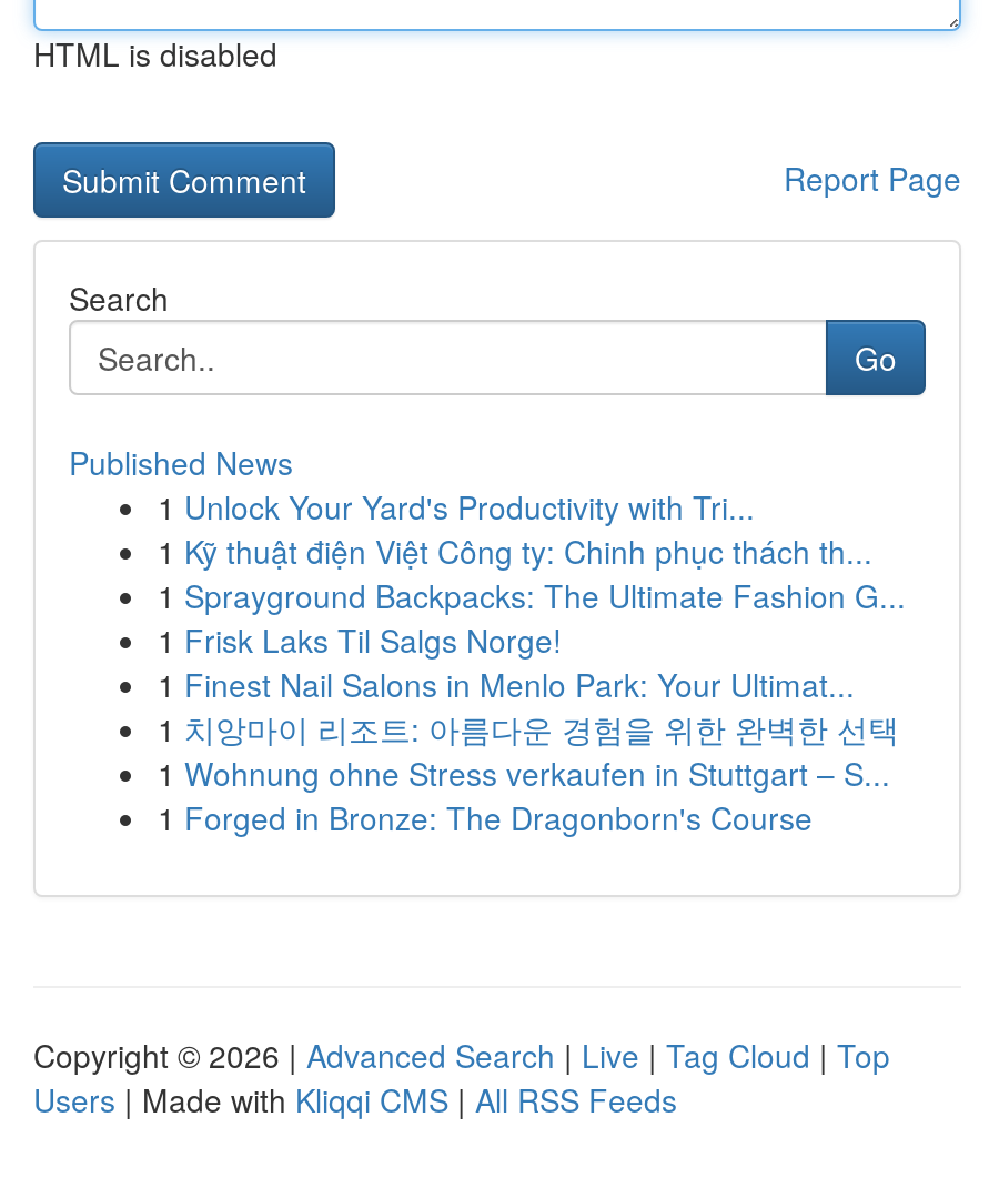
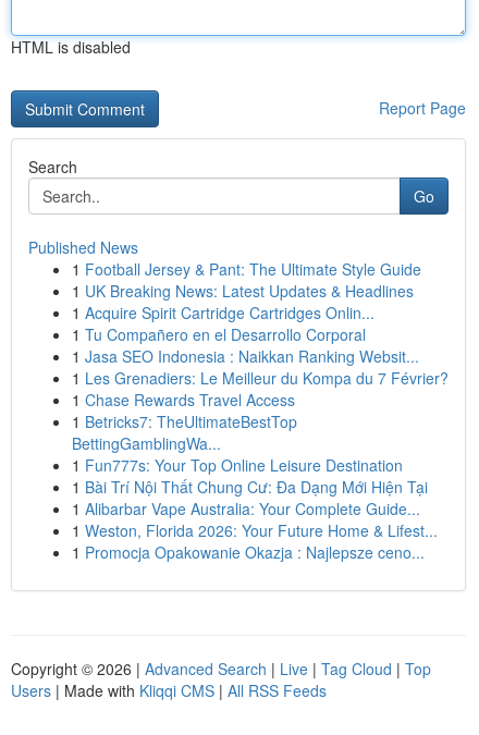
[158,484,906,839] 1 Unlock Your Yard's Productivity with Tri... | 1 Kỹ thuật điện Việt Công ty: Chinh phục thách th... | 1 Sprayground Backpacks: The Ultimate Fashion G... | 1 Frisk Laks Til Salgs Norge! | 1 Finest Nail Salons in Menlo Park: Your Ultimat... | 1 치앙마이 리조트: 아름다운 경험을 위한 완벽한 선택 | 1 Wohnung ohne Stress verkaufen in Stuttgart – S... | 1 Forged in Bronze: The Dragonborn's Course -> [72,258,449,563] 1 Football Jersey & Pant: The Ultimate Style Guide | 1 UK Breaking News: Latest Updates & Headlines | 1 Acquire Spirit Cartridge Cartridges Onlin... | 1 Tu Compañero en el Desarrollo Corporal | 1 Jasa SEO Indonesia : Naikkan Ranking Websit... | 1 Les Grenadiers: Le Meilleur du Kompa du 7 Février? | 1 Chase Rewards Travel Access | 1 Betricks7: TheUltimateBestTop | BettingGamblingWa... | 1 Fun777s: Your Top Online Leisure Destination | 1 Bài Trí Nội Thất Chung Cư: Đa Dạng Mới Hiện Tại | 1 Alibarbar Vape Australia: Your Complete Guide... | 1 Weston, Florida 2026: Your Future Home & Lifest... | 1 Promocja Opakowanie Okazja : Najlepsze ceno...

